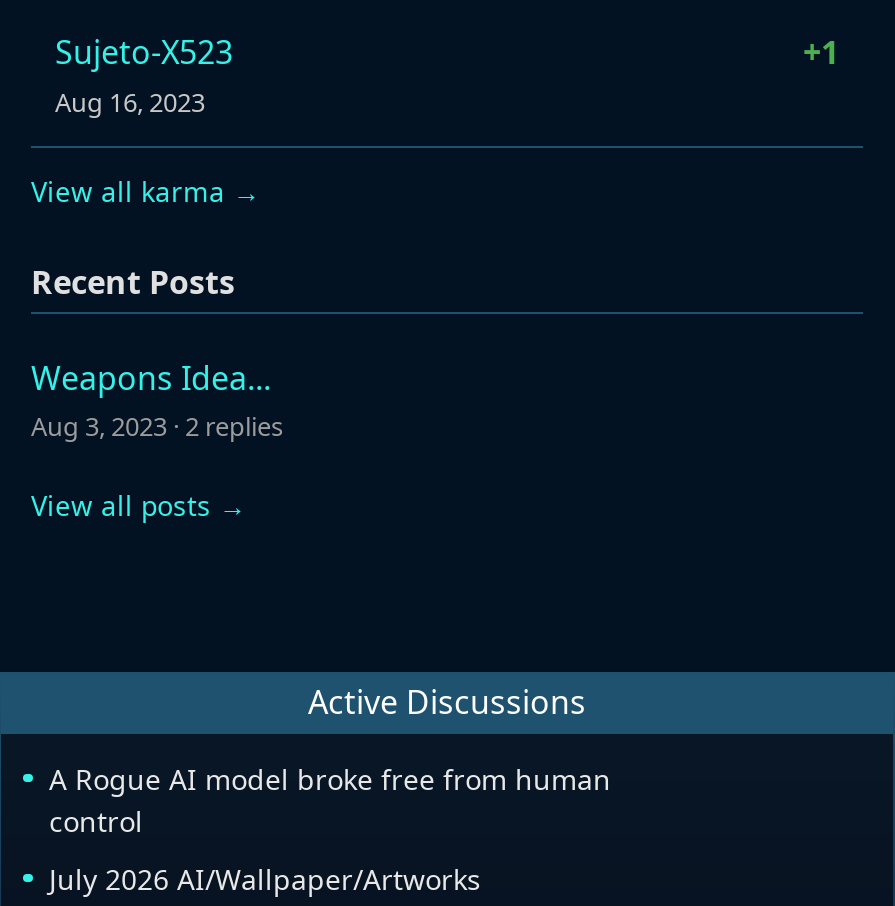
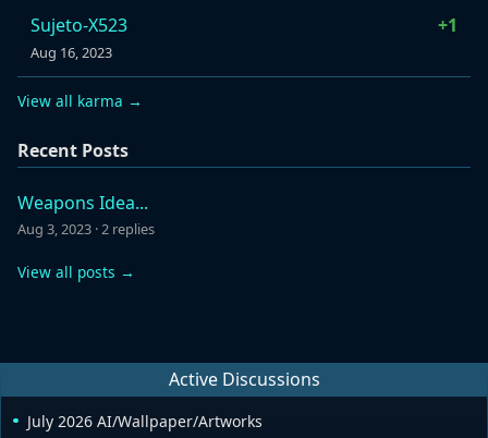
[49,759,611,839] A Rogue AI model broke free from human | control -> none

